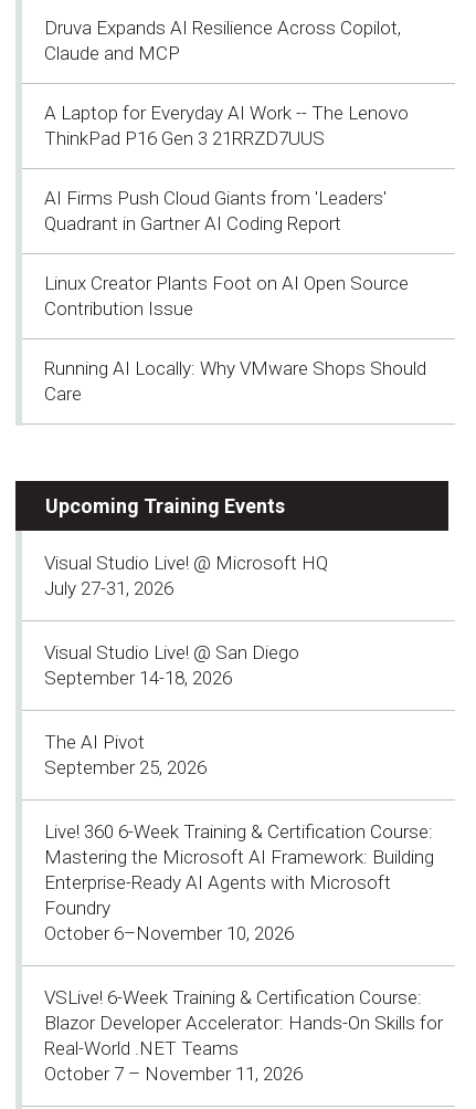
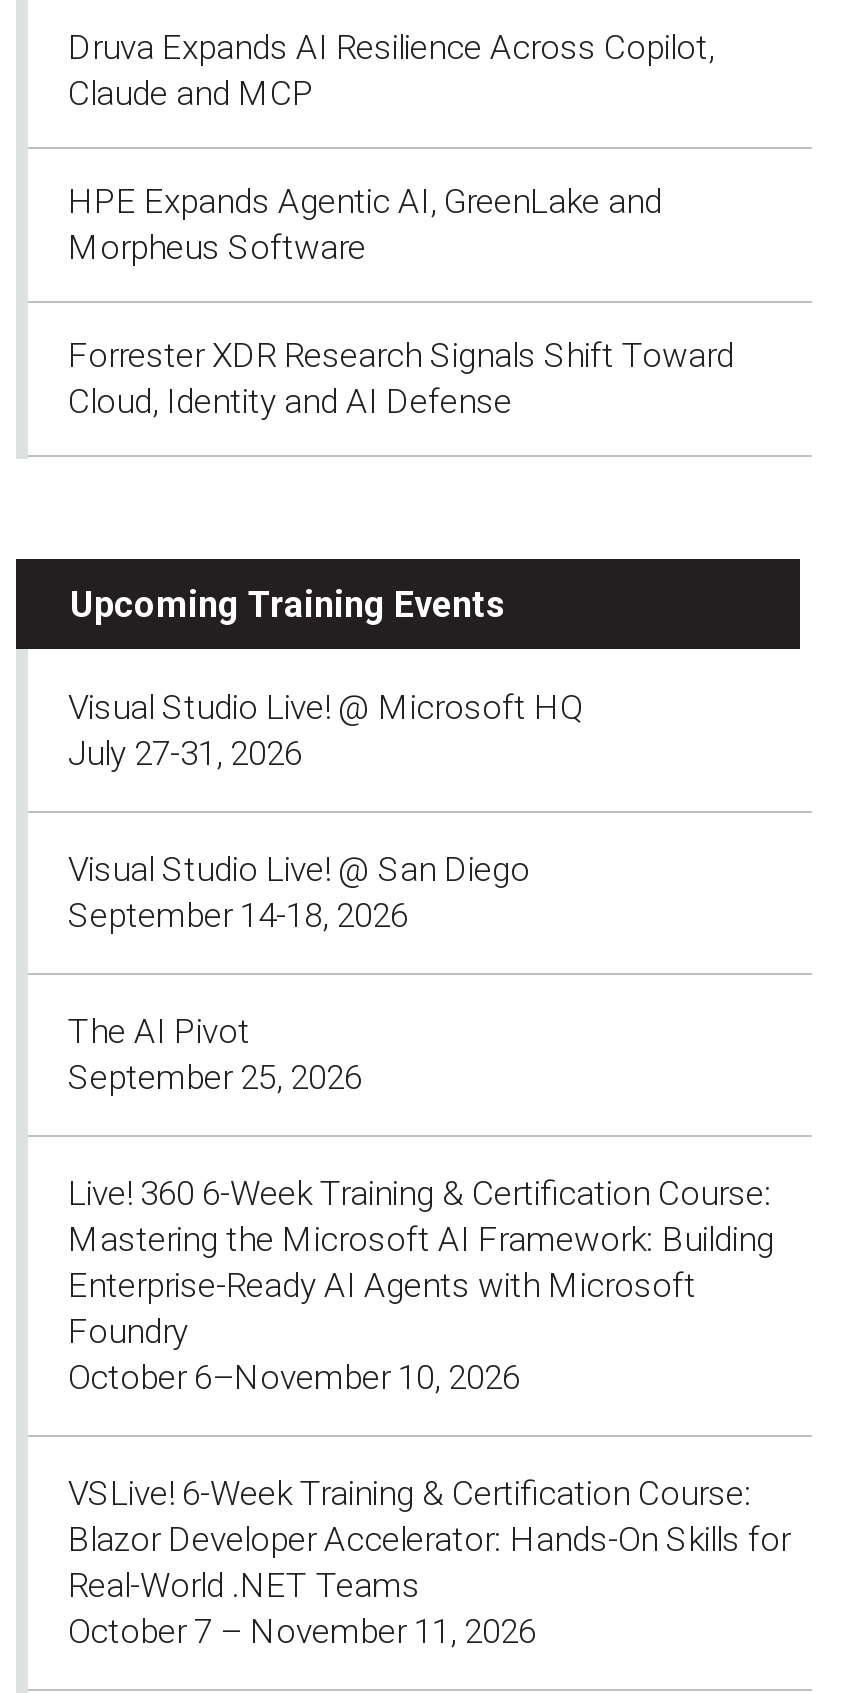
[44,101,426,404] A Laptop for Everyday AI Work -- The Lenovo | ThinkPad P16 Gen 3 21RRZD7UUS | AI Firms Push Cloud Giants from 'Leaders' | Quadrant in Gartner AI Coding Report | Linux Creator Plants Foot on AI Open Source | Contribution Issue | Running AI Locally: Why VMware Shops Should | Care -> [68,180,734,420] HPE Expands Agentic AI, GreenLake and | Morpheus Software | Forrester XDR Research Signals Shift Toward | Cloud, Identity and AI Defense

